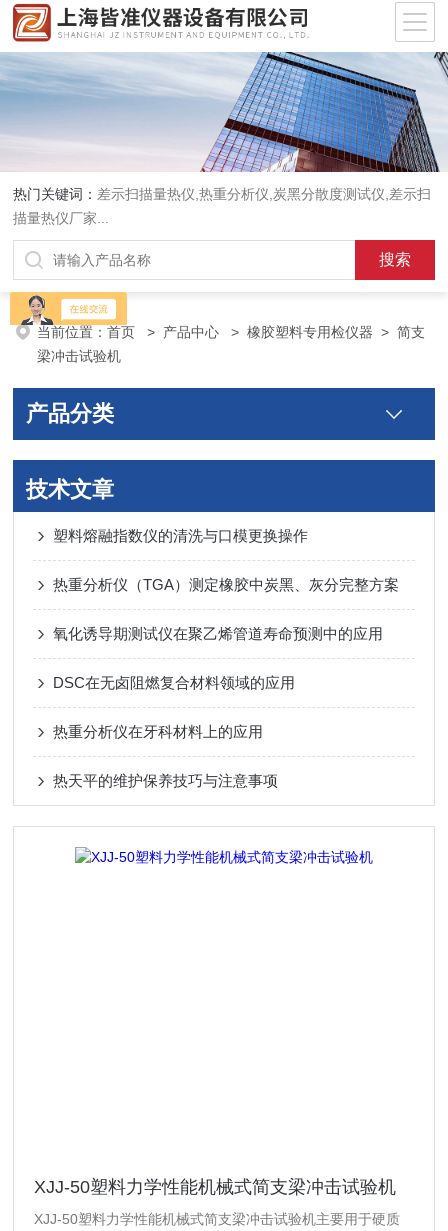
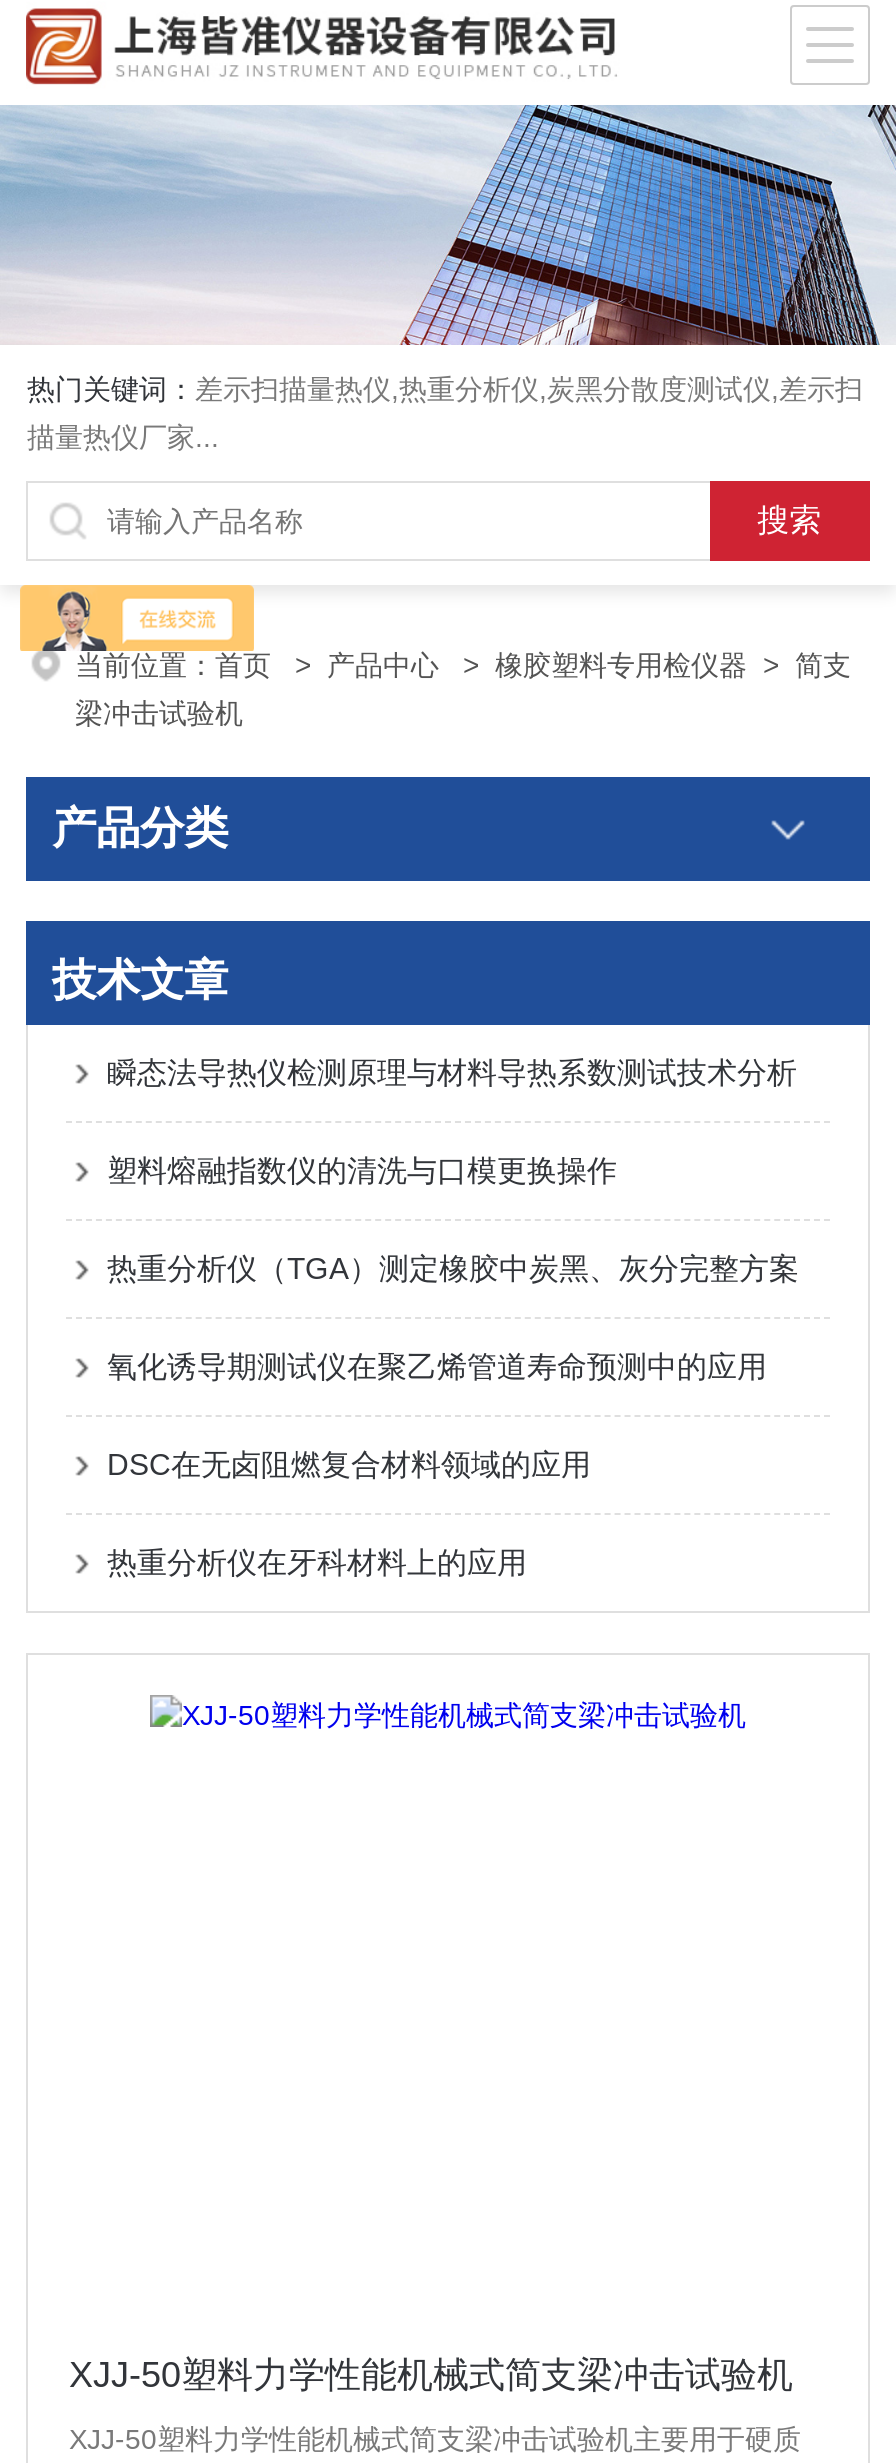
none -> [107,1055,797,1089] 瞬态法导热仪检测原理与材料导热系数测试技术分析
moved [53,527,399,740] -> [107,1153,799,1579]: 塑料熔融指数仪的清洗与口模更换操作 | 热重分析仪（TGA）测定橡胶中炭黑、灰分完整方案 | 氧化诱导期测试仪在聚乙烯管道寿命预测中的应用 | DSC在无卤阻燃复合材料领域的应用 | 热重分析仪在牙科材料上的应用
[53,772,278,789] 热天平的维护保养技巧与注意事项 -> none

